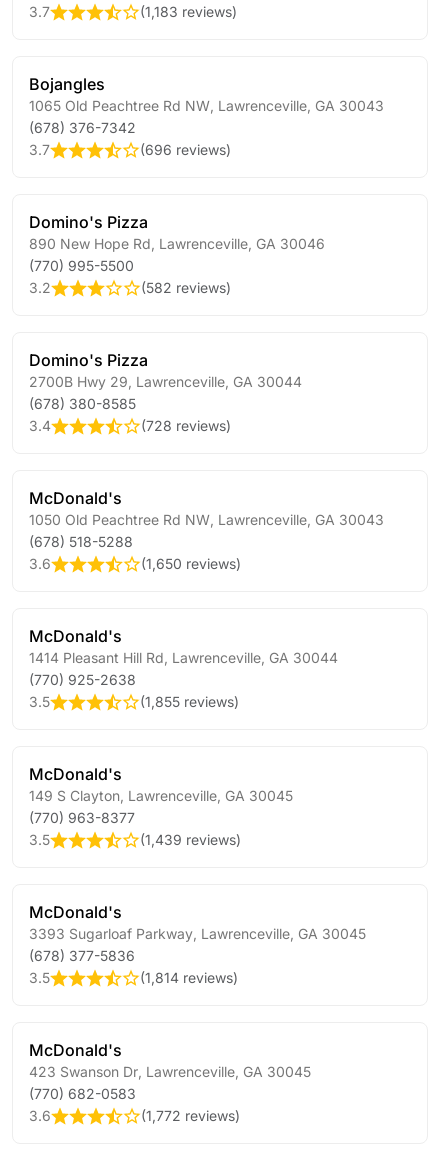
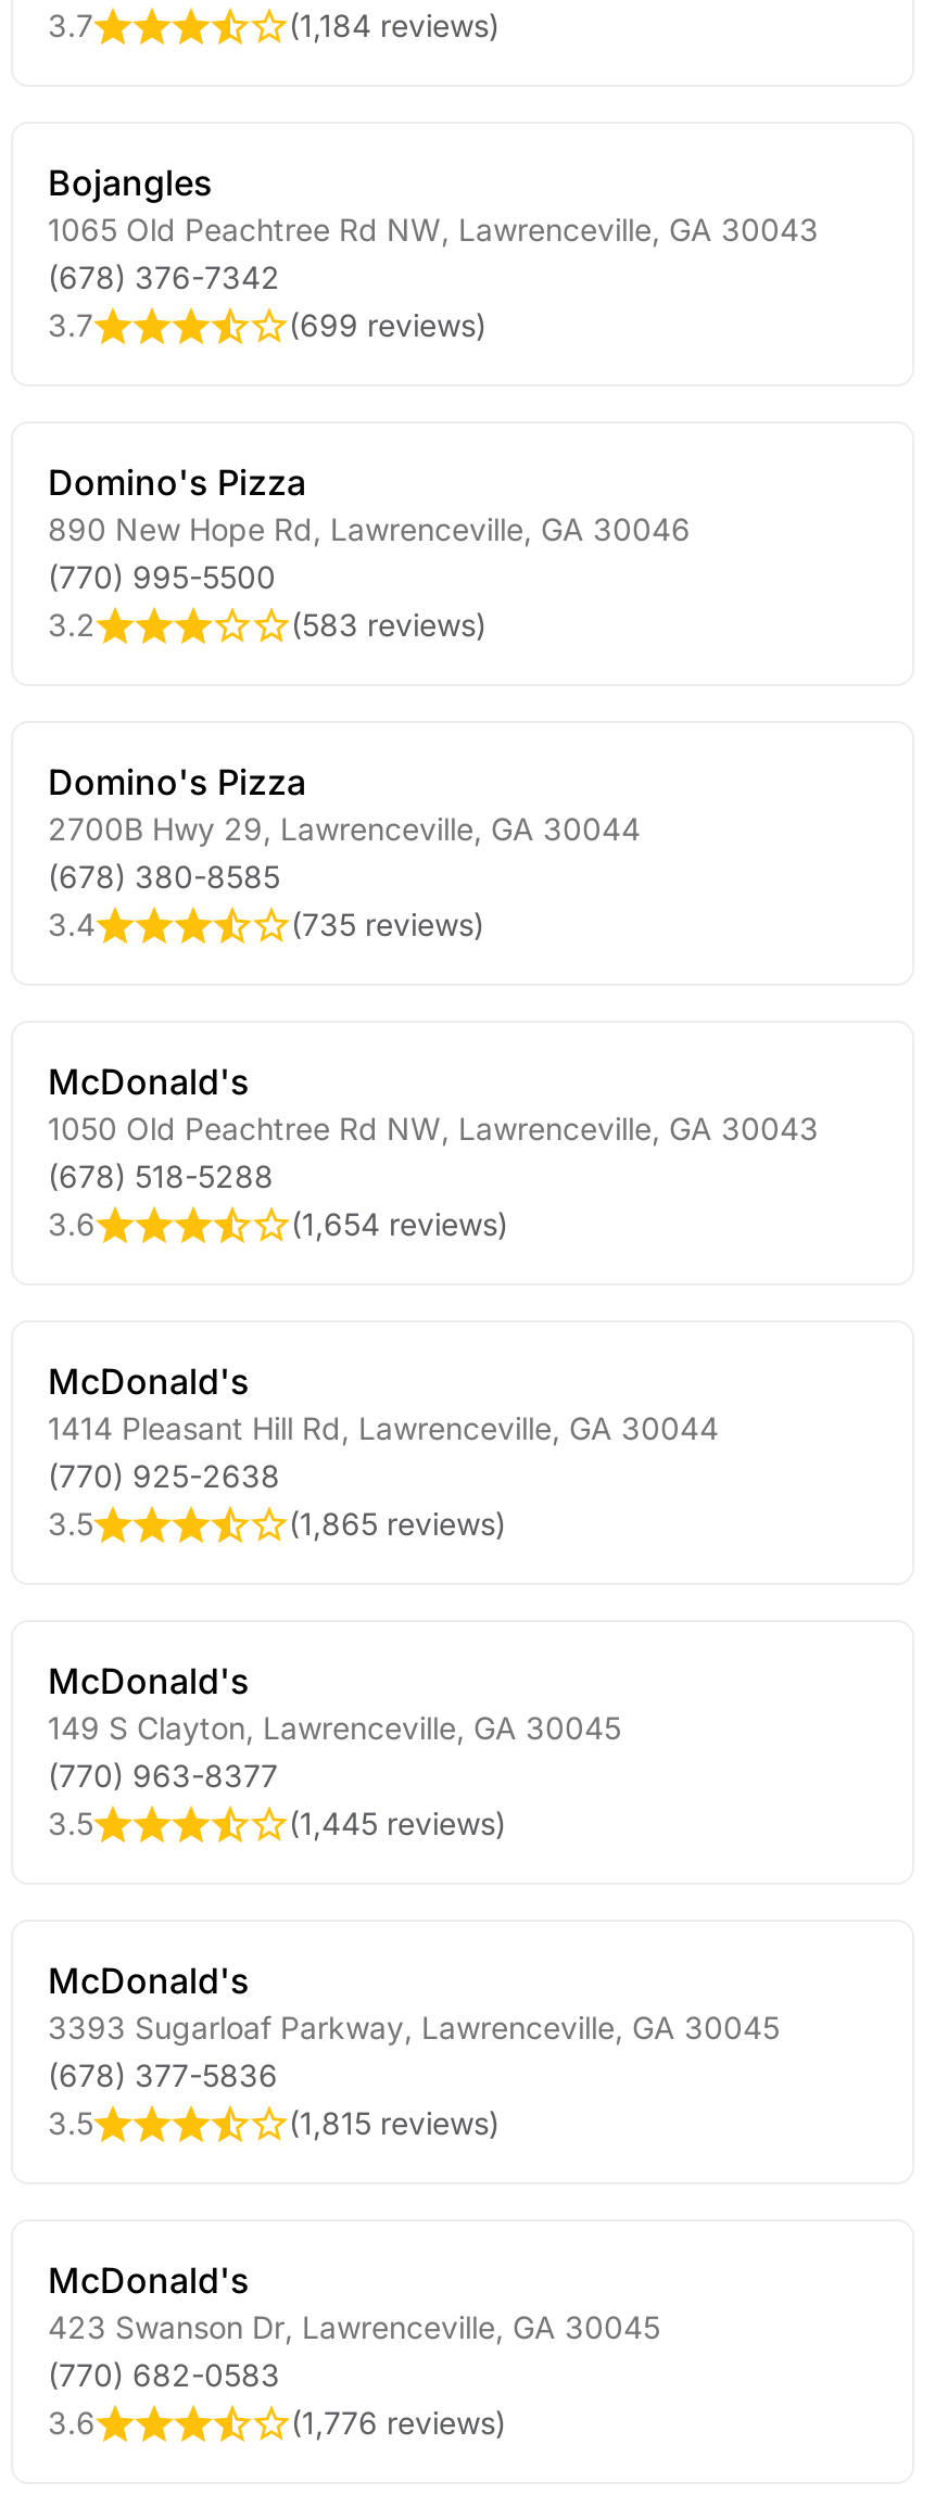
[140,3,237,20] (1,183 reviews) -> [289,7,500,43] (1,184 reviews)
[140,141,231,158] (696 reviews) -> [289,306,487,343] (699 reviews)
[141,279,231,296] (582 reviews) -> [291,606,487,643] (583 reviews)
[141,417,231,434] (728 reviews) -> [291,905,484,942] (735 reviews)
[141,555,241,572] (1,650 reviews) -> [291,1205,508,1242] (1,654 reviews)
[140,693,239,710] (1,855 reviews) -> [289,1505,506,1542] (1,865 reviews)
[140,831,241,848] (1,439 reviews) -> [289,1804,506,1841] (1,445 reviews)
[140,969,238,986] (1,814 reviews) -> [289,2104,500,2141] (1,815 reviews)
[141,1107,240,1124] (1,772 reviews) -> [291,2404,506,2441] (1,776 reviews)

